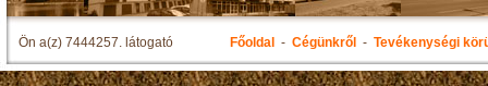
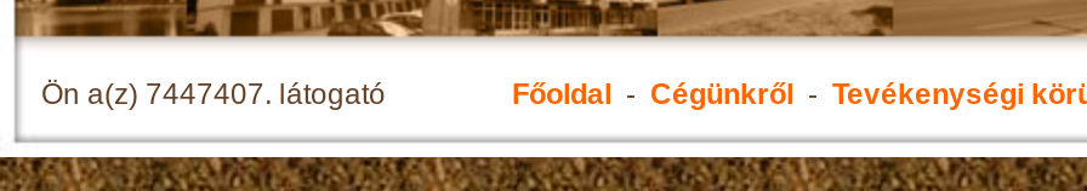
[19,35,173,50] Ön a(z) 7444257. látogató -> [41,77,386,111] Ön a(z) 7447407. látogató

